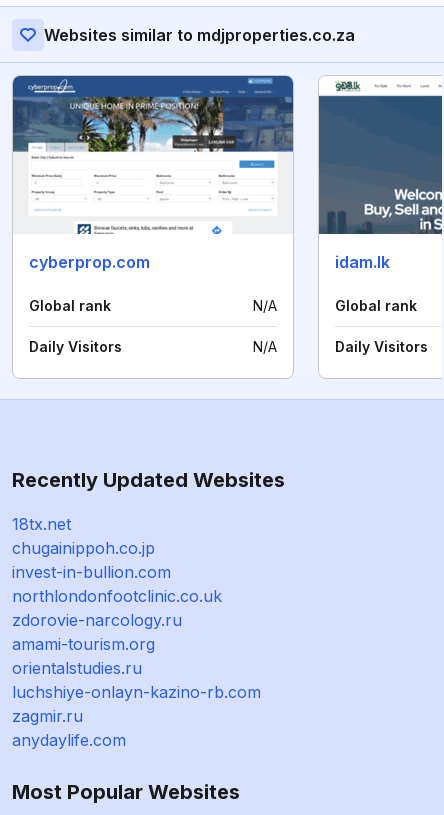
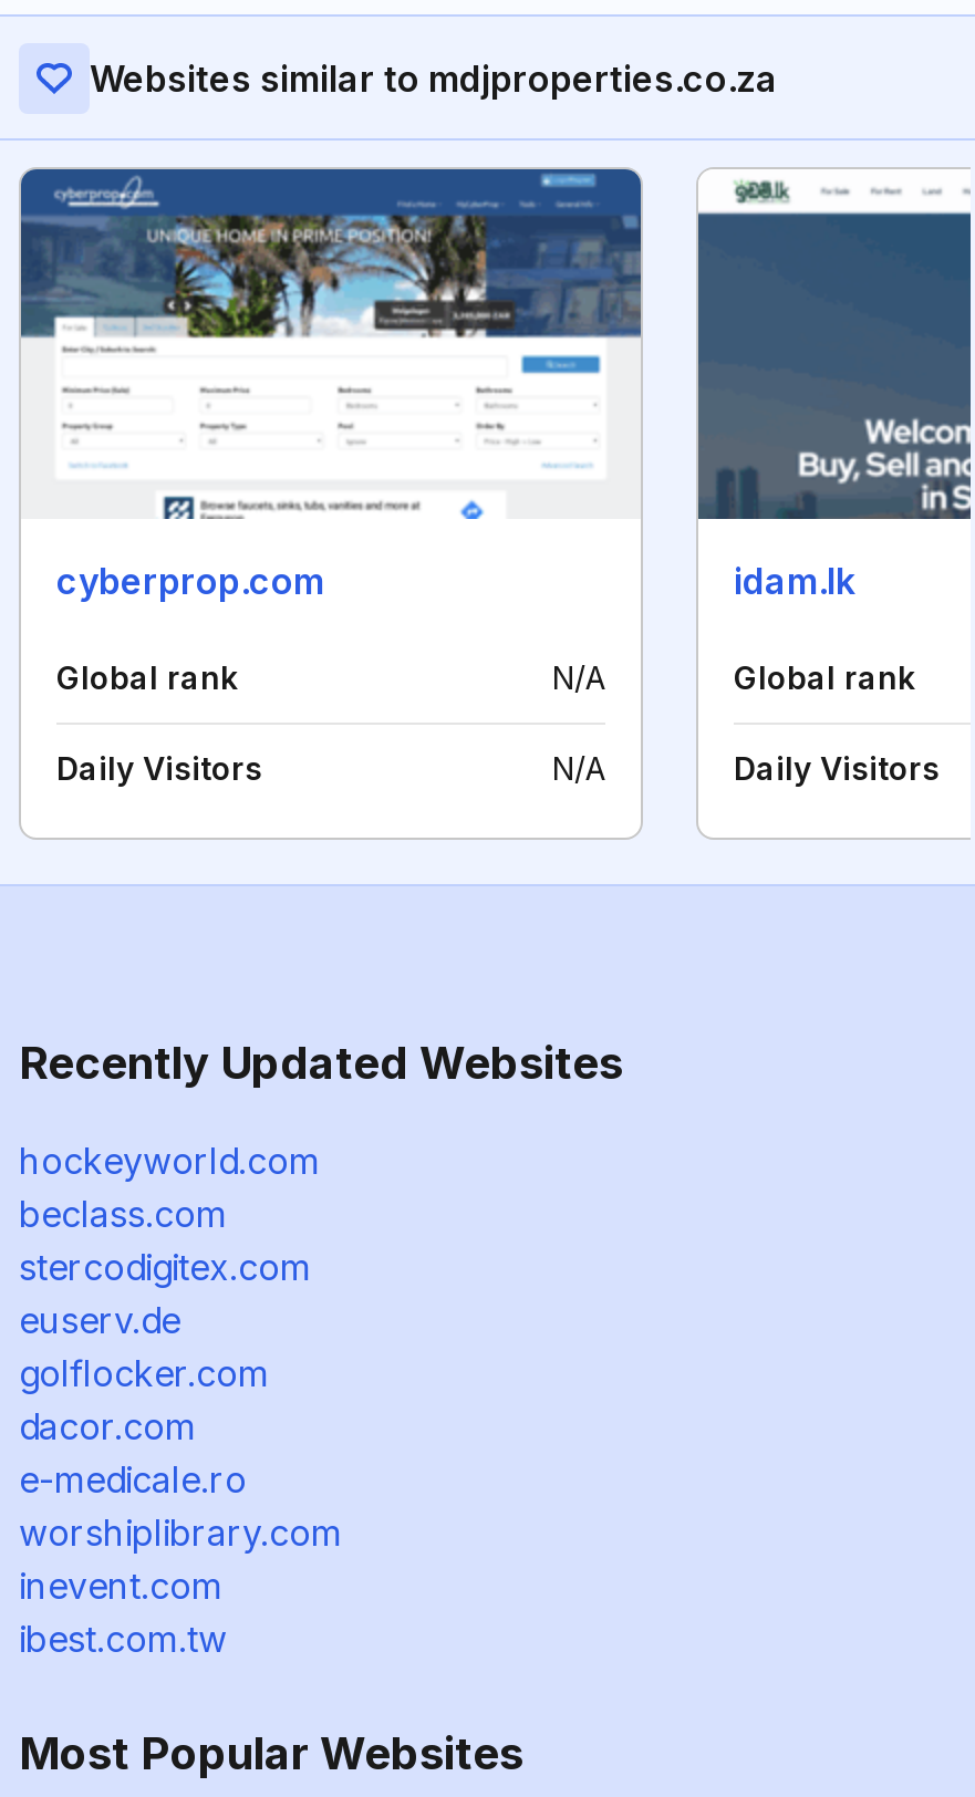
[12,514,261,750] 18tx.net | chugainippoh.co.jp | invest-in-bullion.com | northlondonfootclinic.co.uk | zdorovie-narcology.ru | amami-tourism.org | orientalstudies.ru | luchshiye-onlayn-kazino-rb.com | zagmir.ru | anydaylife.com -> [19,1139,342,1661] hockeyworld.com | beclass.com | stercodigitex.com | euserv.de | golflocker.com | dacor.com | e-medicale.ro | worshiplibrary.com | inevent.com | ibest.com.tw

